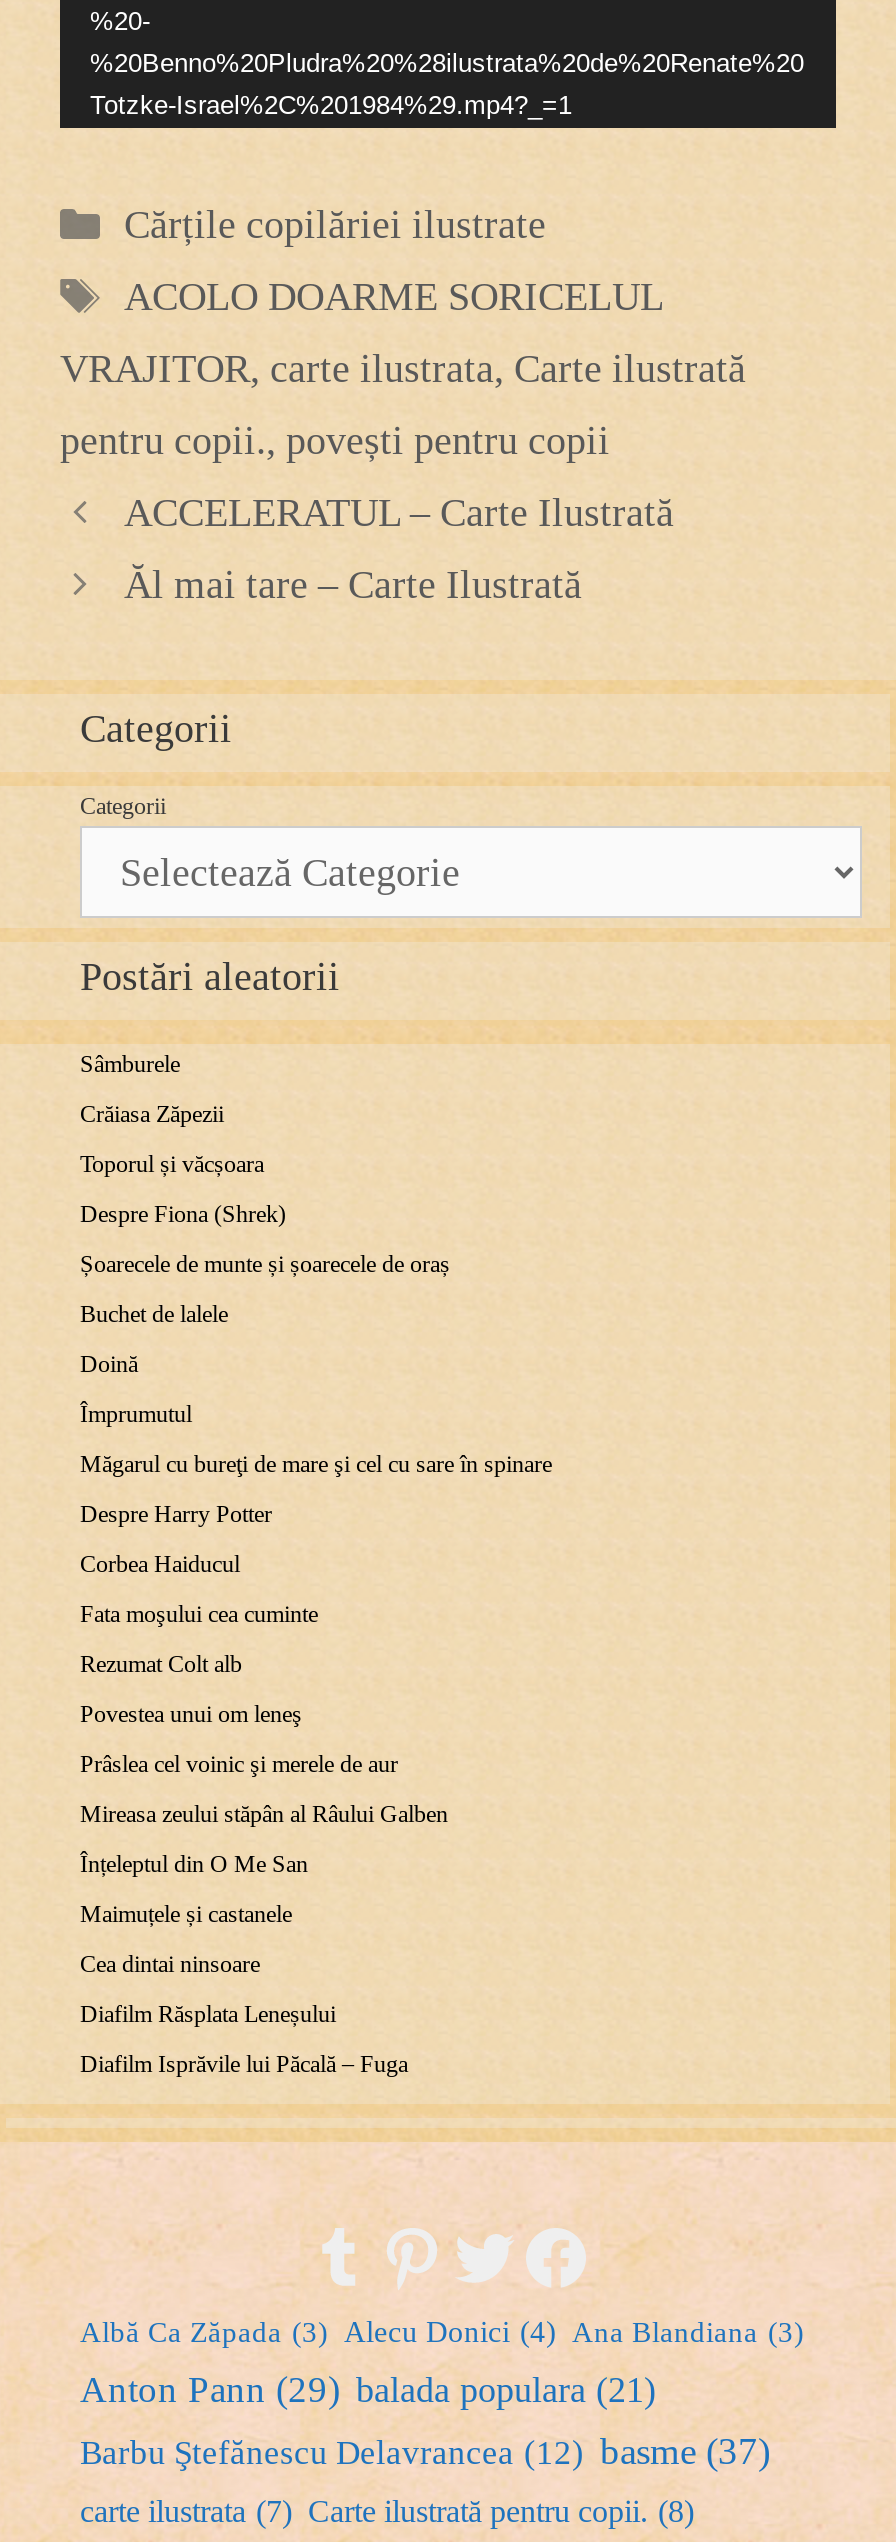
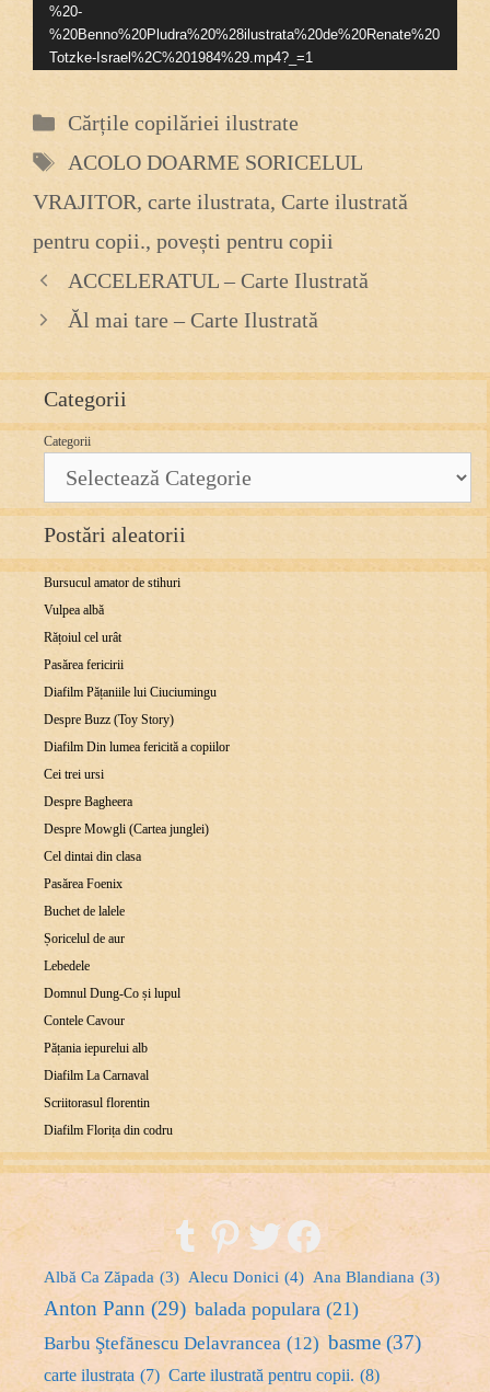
[80,1050,450,1278] Sâmburele | Crăiasa Zăpezii | Toporul și văcșoara | Despre Fiona (Shrek) | Șoarecele de munte și șoarecele de oraș -> [44,575,230,892] Bursucul amator de stihuri | Vulpea albă | Rățoiul cel urât | Pasărea fericirii | Diafilm Pățaniile lui Ciuciumingu | Despre Buzz (Toy Story) | Diafilm Din lumea fericită a copiilor | Cei trei ursi | Despre Bagheera | Despre Mowgli (Cartea junglei) | Cel dintai din clasa | Pasărea Foenix
moved [80,1300,228,1328] -> [44,904,125,919]: Buchet de lalele
[80,1350,552,2078] Doină | Împrumutul | Măgarul cu bureţi de mare şi cel cu sare în spinare | Despre Harry Potter | Corbea Haiducul | Fata moşului cea cuminte | Rezumat Colt alb | Povestea unui om leneş | Prâslea cel voinic şi merele de aur | Mireasa zeului stăpân al Râului Galben | Înțeleptul din O Me San | Maimuțele și castanele | Cea dintai ninsoare | Diafilm Răsplata Leneșului | Diafilm Isprăvile lui Păcală – Fuga -> [44,931,180,1138] Șoricelul de aur | Lebedele | Domnul Dung-Co și lupul | Contele Cavour | Pățania iepurelui alb | Diafilm La Carnaval | Scriitorasul florentin | Diafilm Florița din codru

